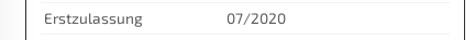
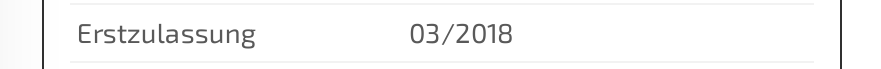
[227,9,286,27] 07/2020 -> [409,16,513,50] 03/2018

